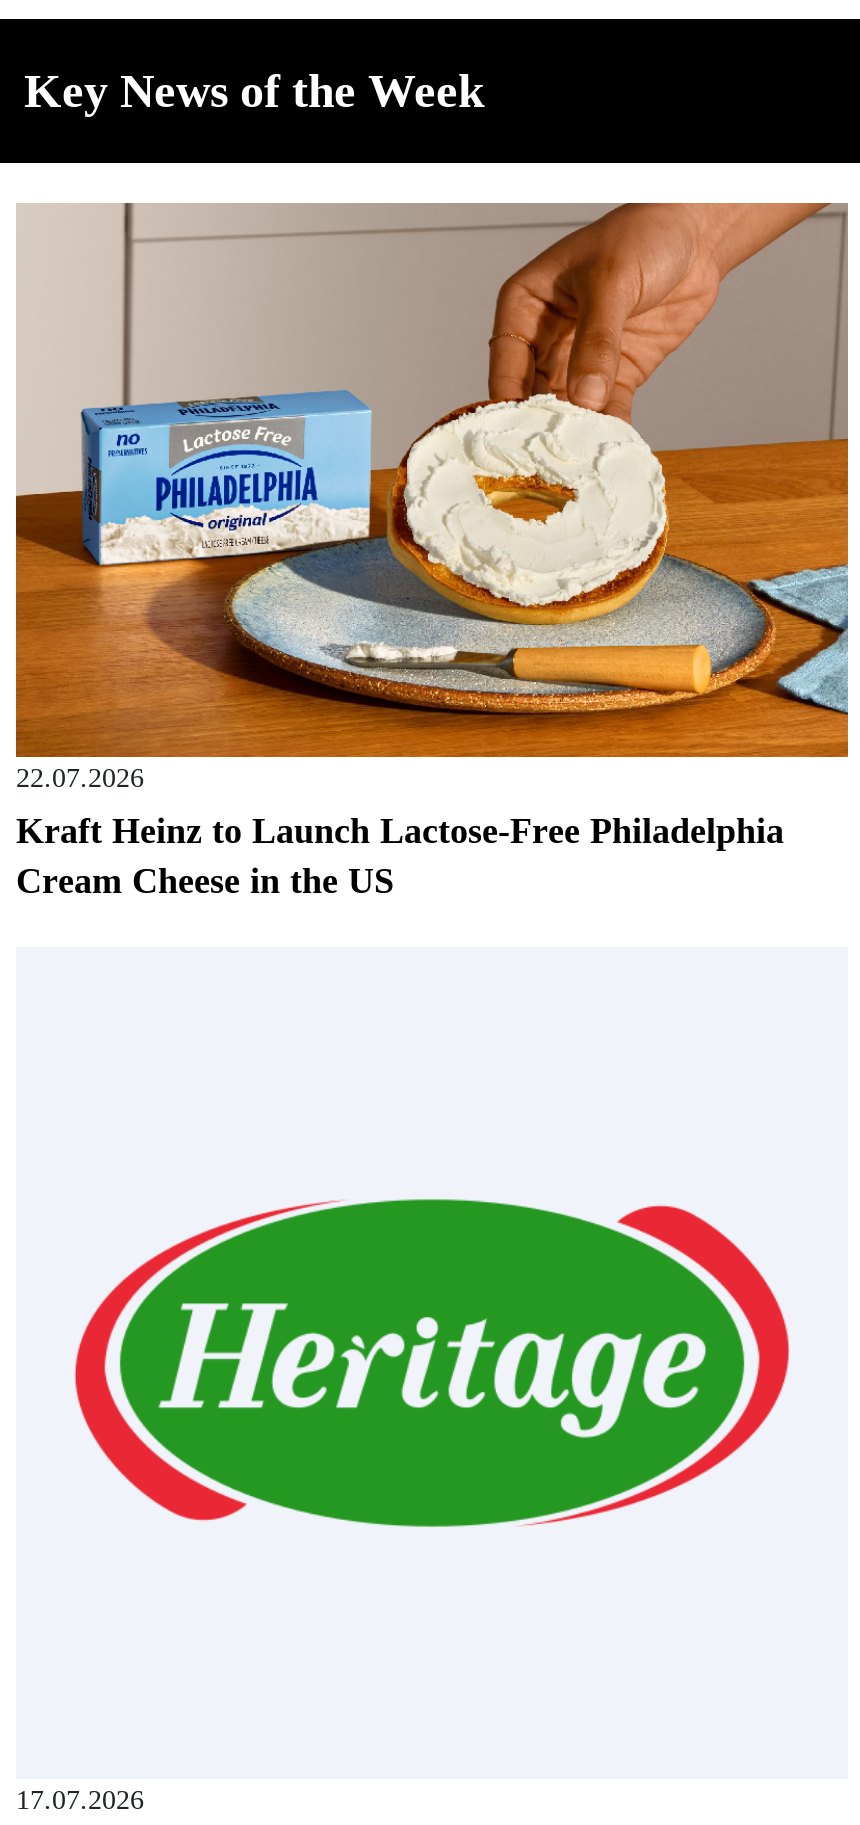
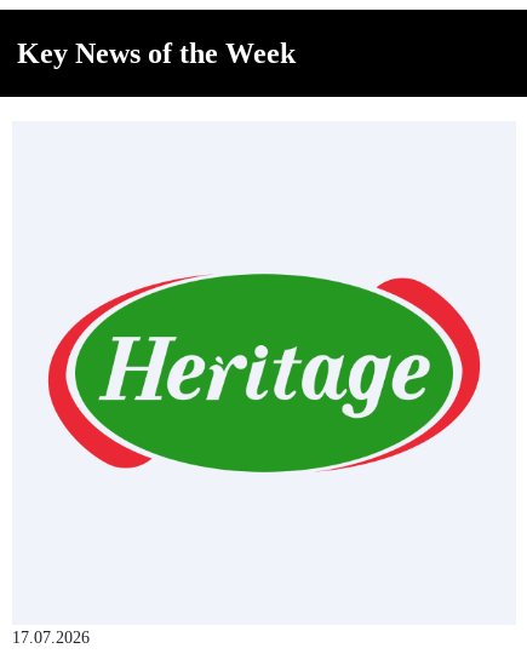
[14,201,850,901] [image] | 22.07.2026 | Kraft Heinz to Launch Lactose-Free Philadelphia | Cream Cheese in the US -> none

